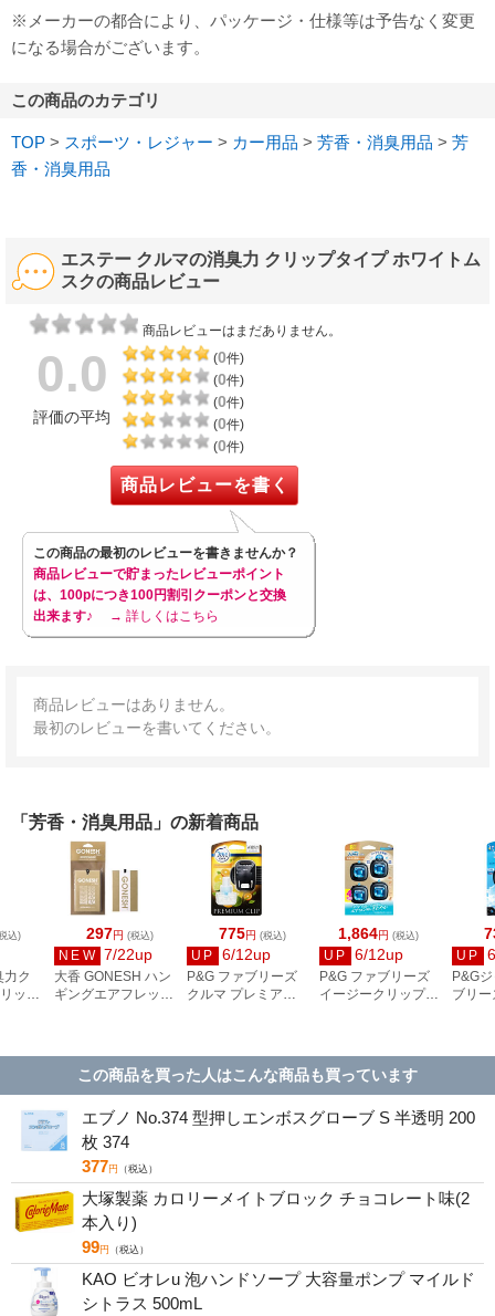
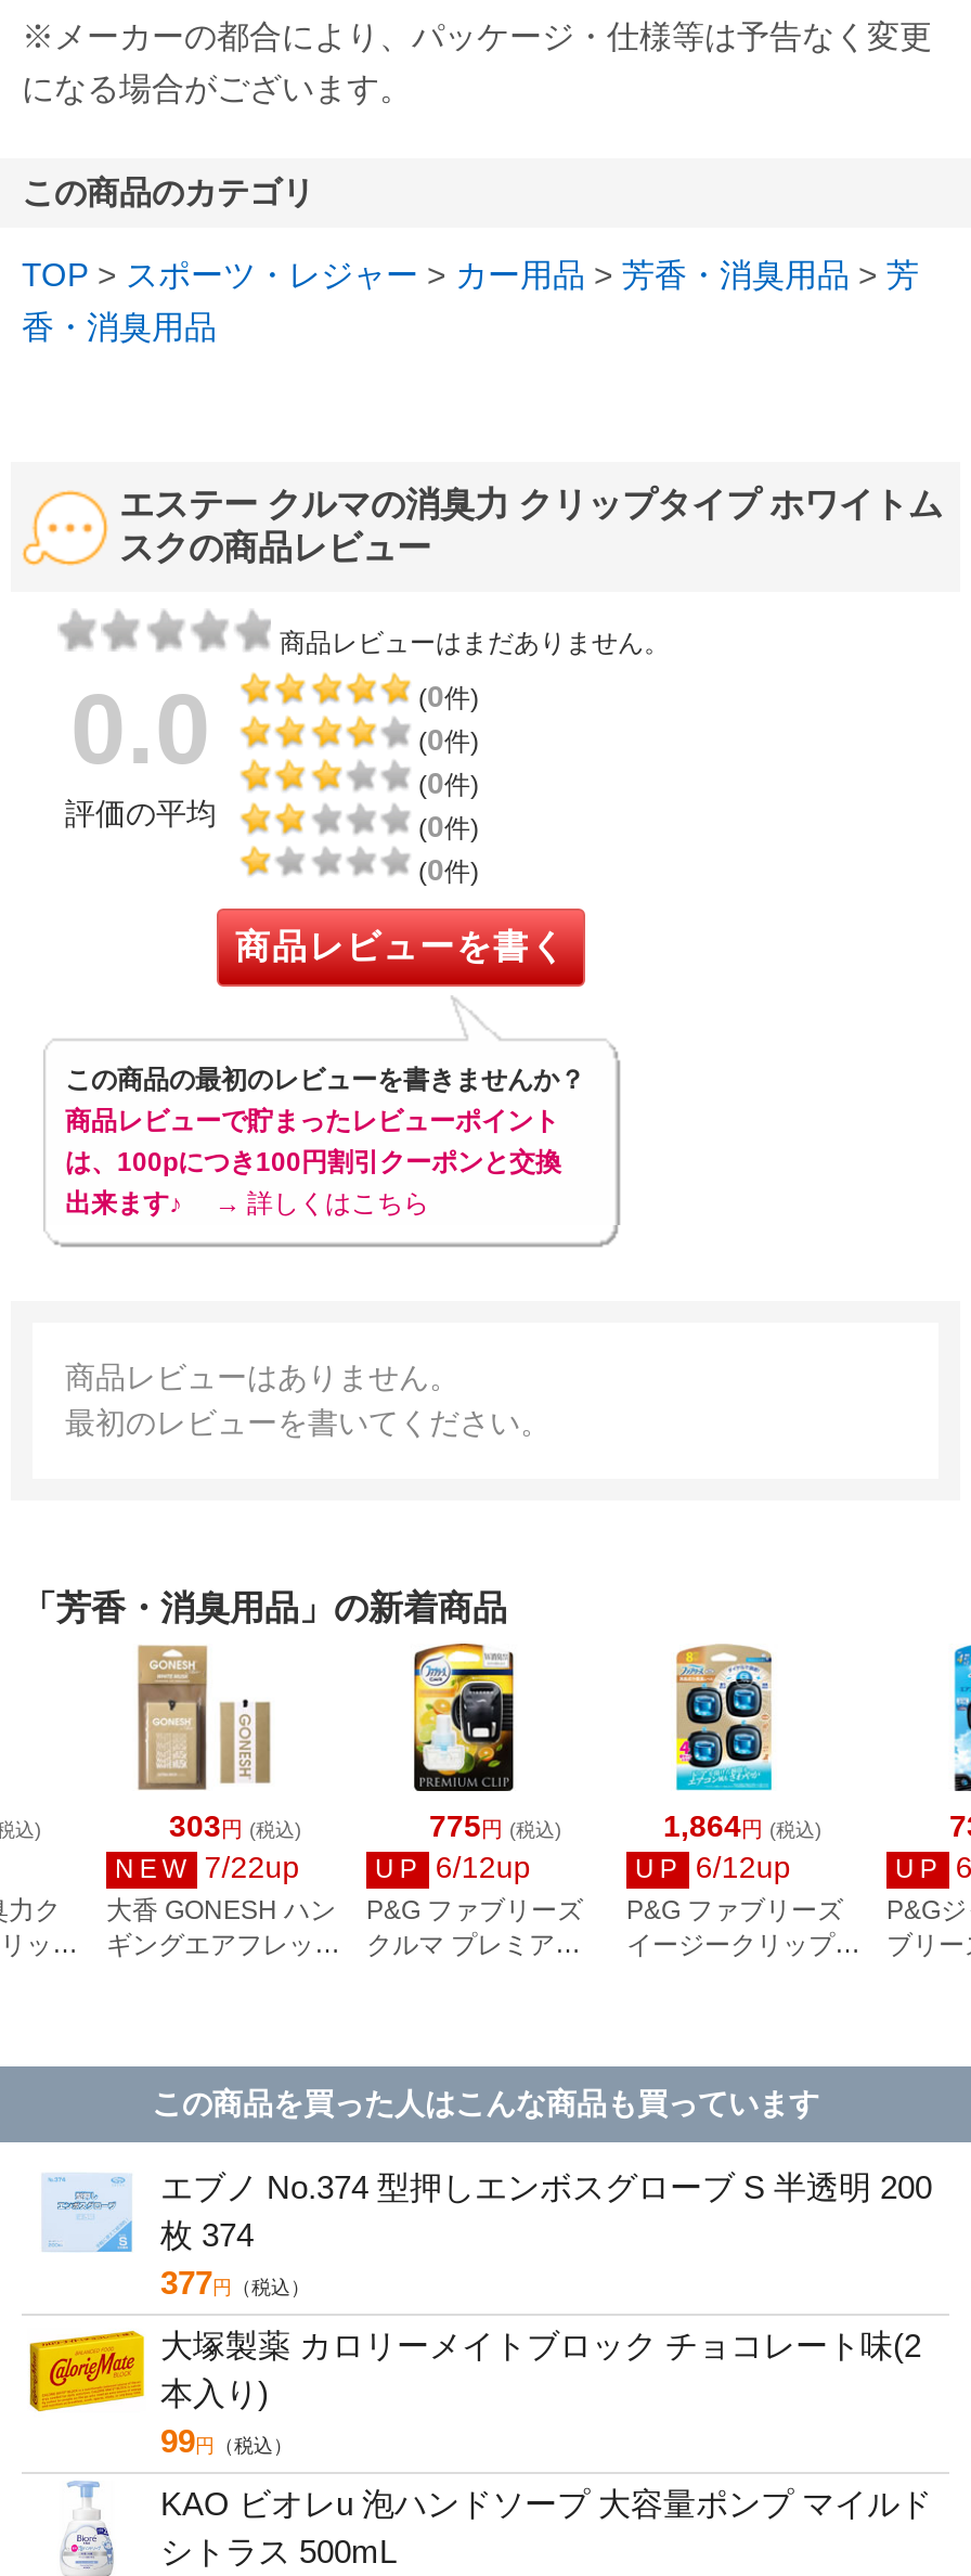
[86,924,154,942] 297円(税込) -> [169,1808,301,1842] 303円(税込)

